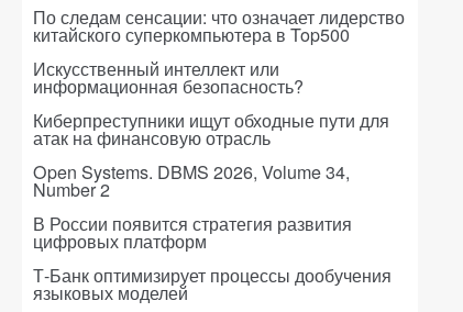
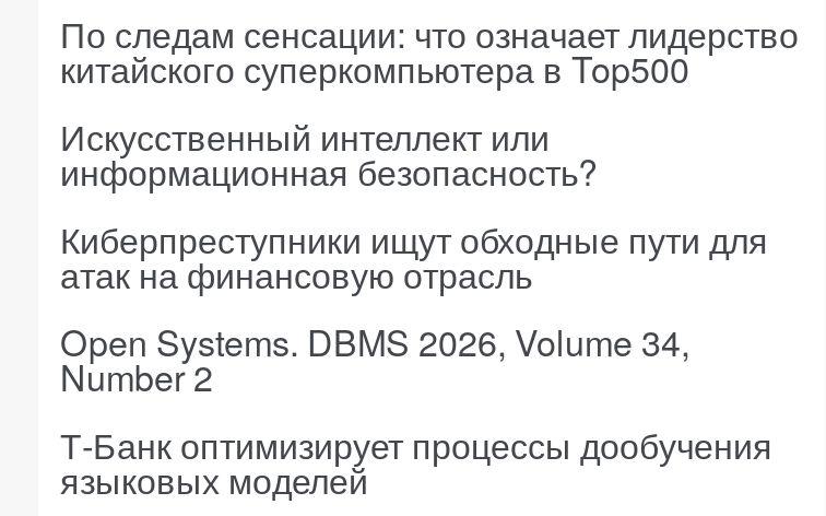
[33,211,352,254] В России появится стратегия развития | цифровых платформ -> none

